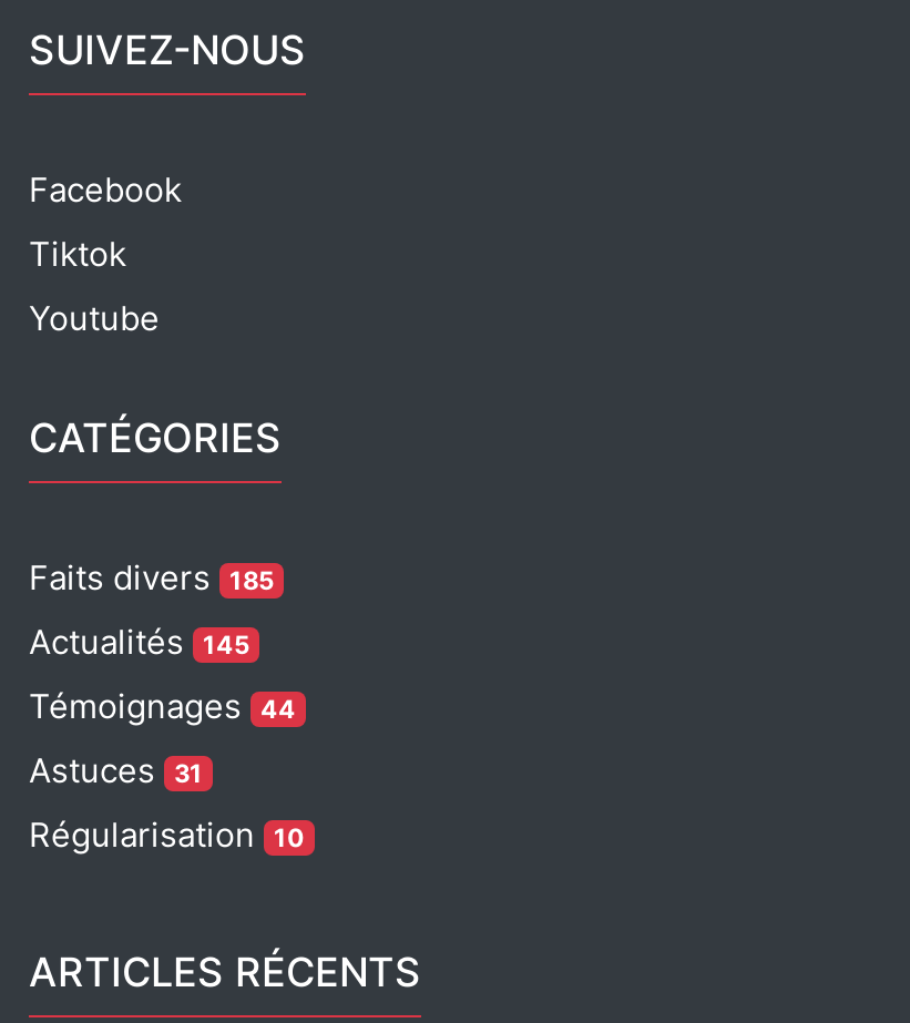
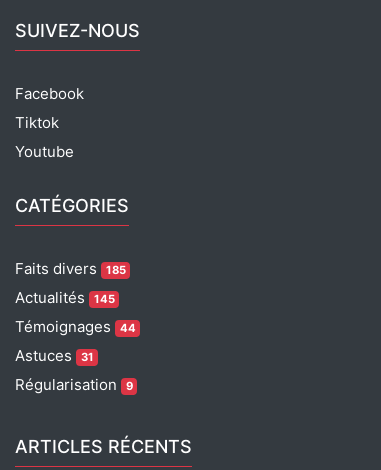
[29,813,305,855] Régularisation 10 -> [15,375,132,394] Régularisation 9

